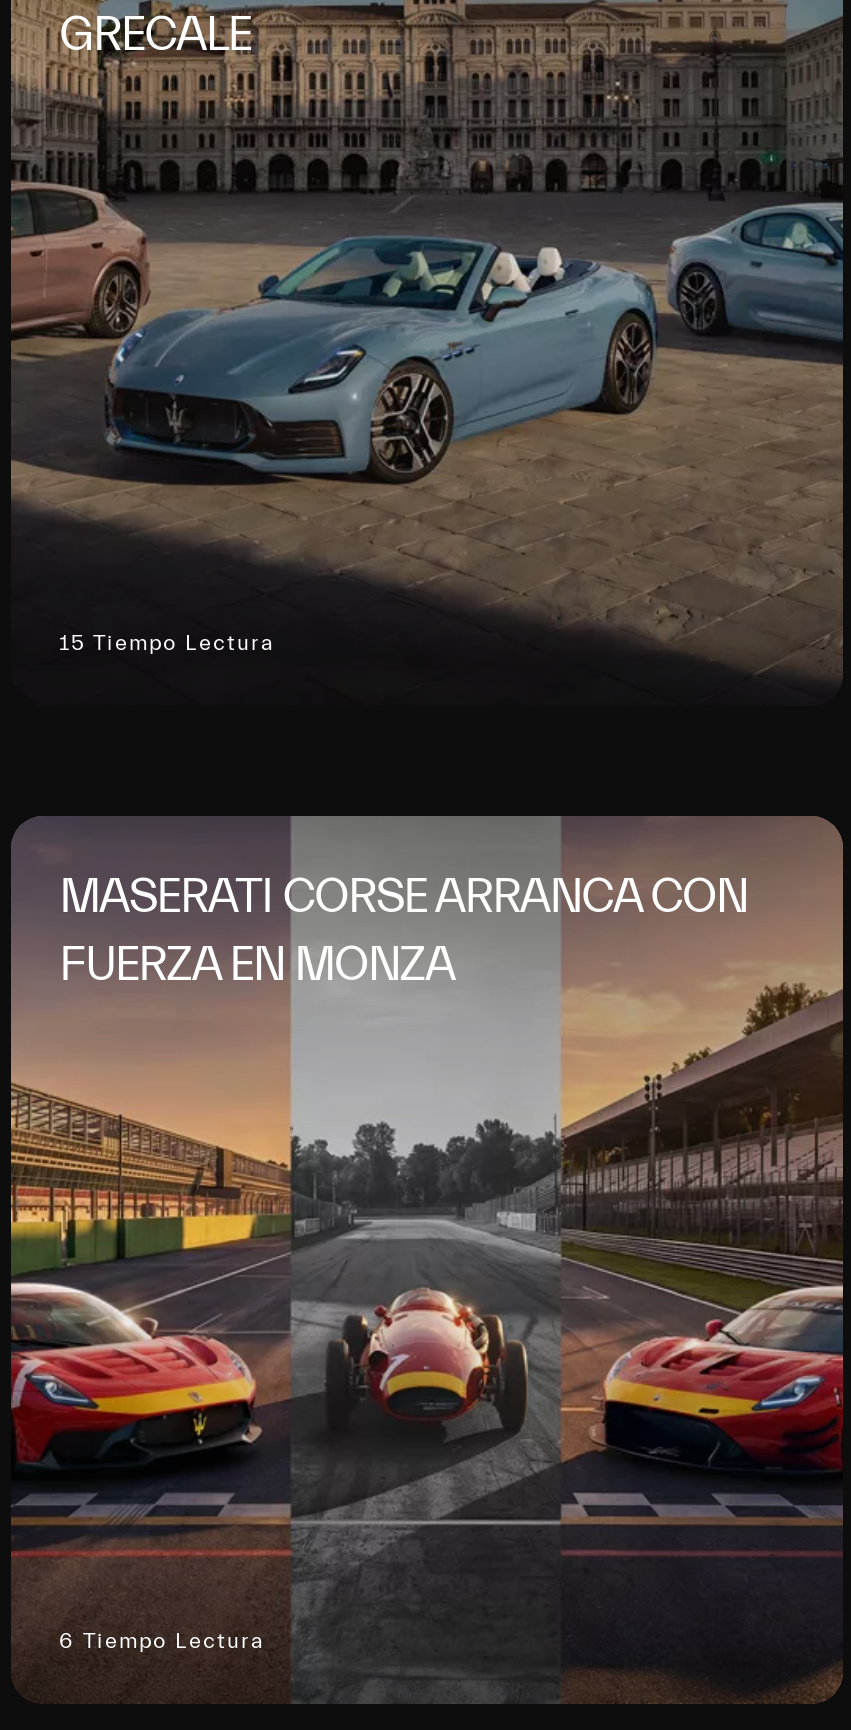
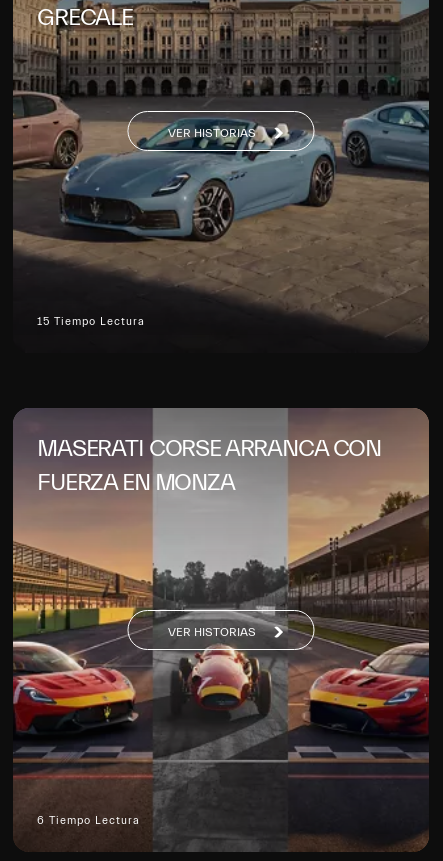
none -> [168,126,256,140] VER HISTORIAS
none -> [168,625,256,639] VER HISTORIAS

